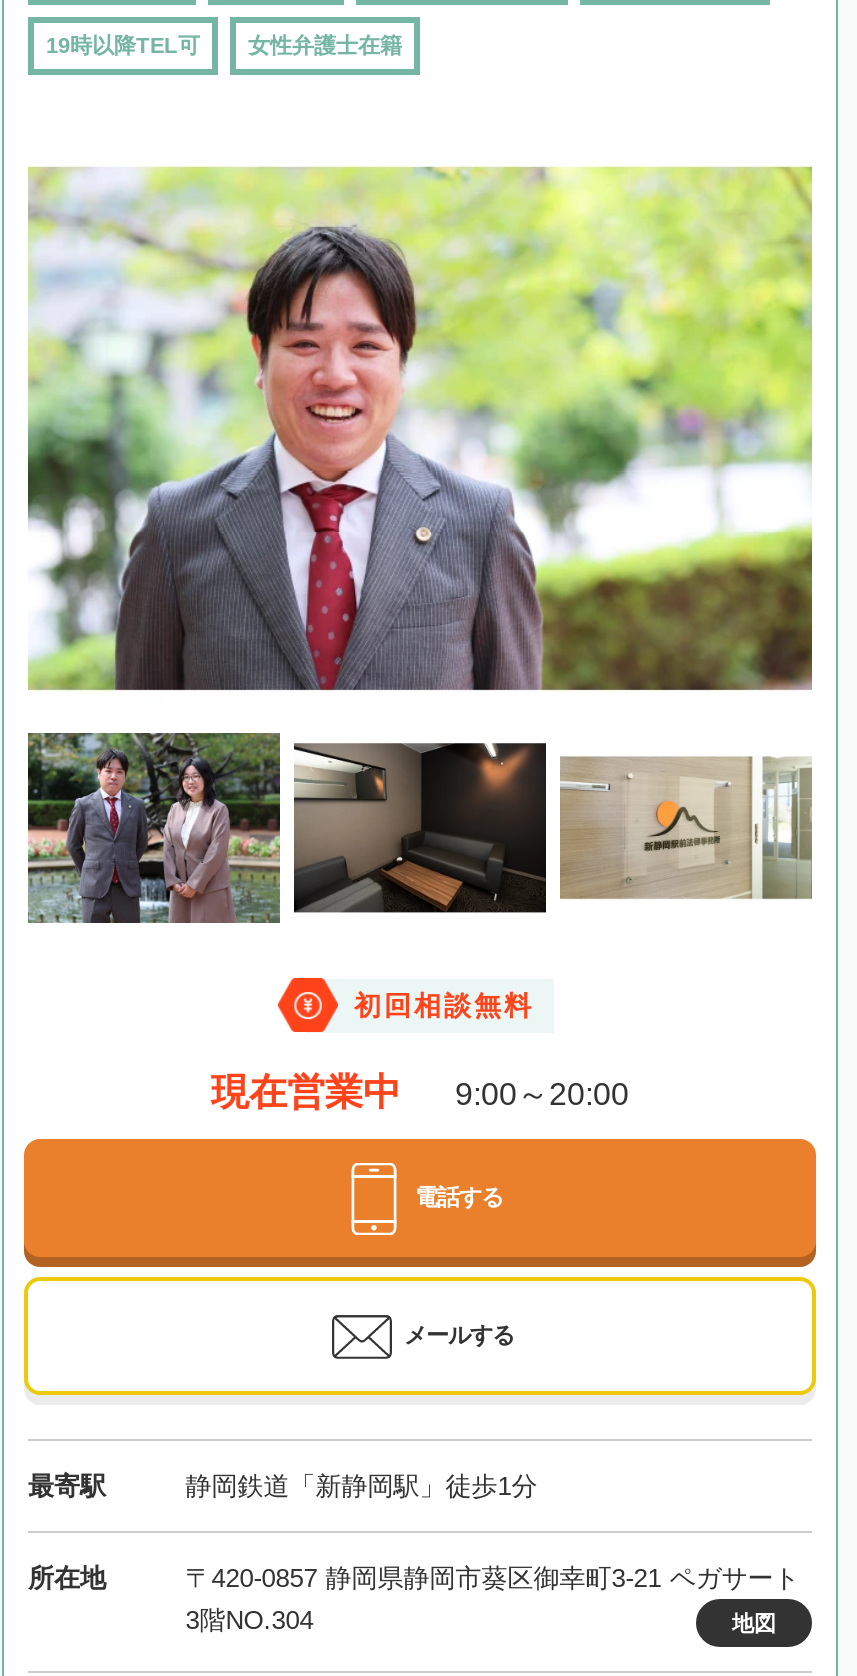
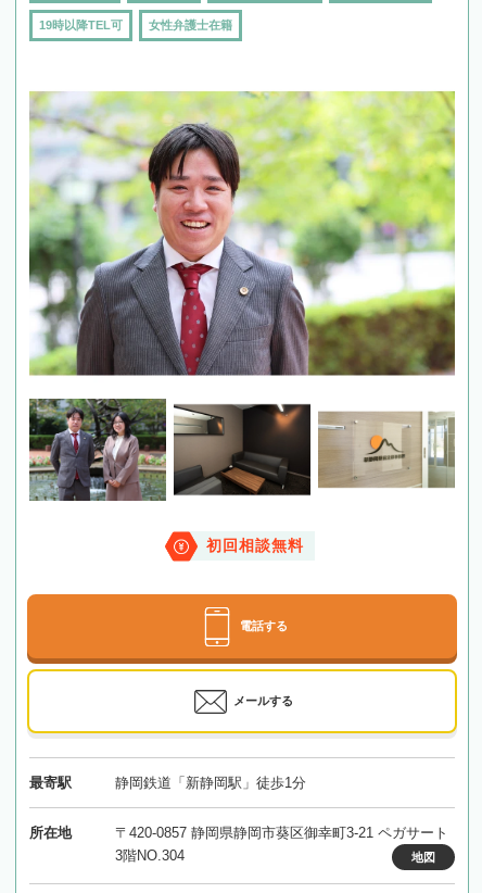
[211,1070,629,1112] 現在営業中 | 9:00～20:00 -> none

